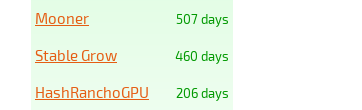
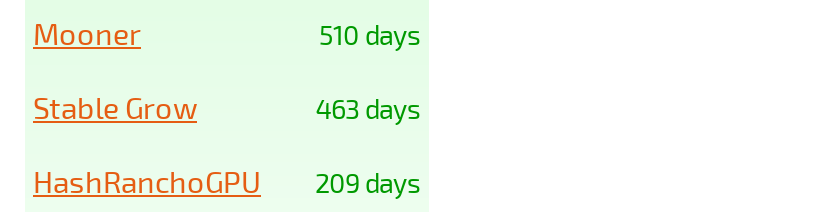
[176,11,229,27] 507 days -> [319,19,421,51] 510 days
[175,48,229,64] 460 days -> [315,93,421,125] 463 days
[35,83,229,101] HashRanchoGPU 206 days -> [33,163,421,199] HashRanchoGPU 209 days

